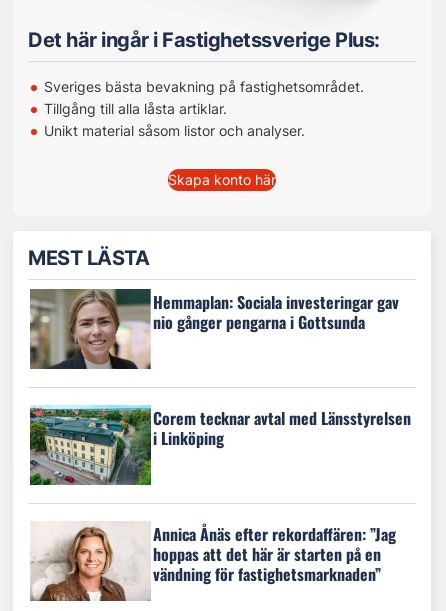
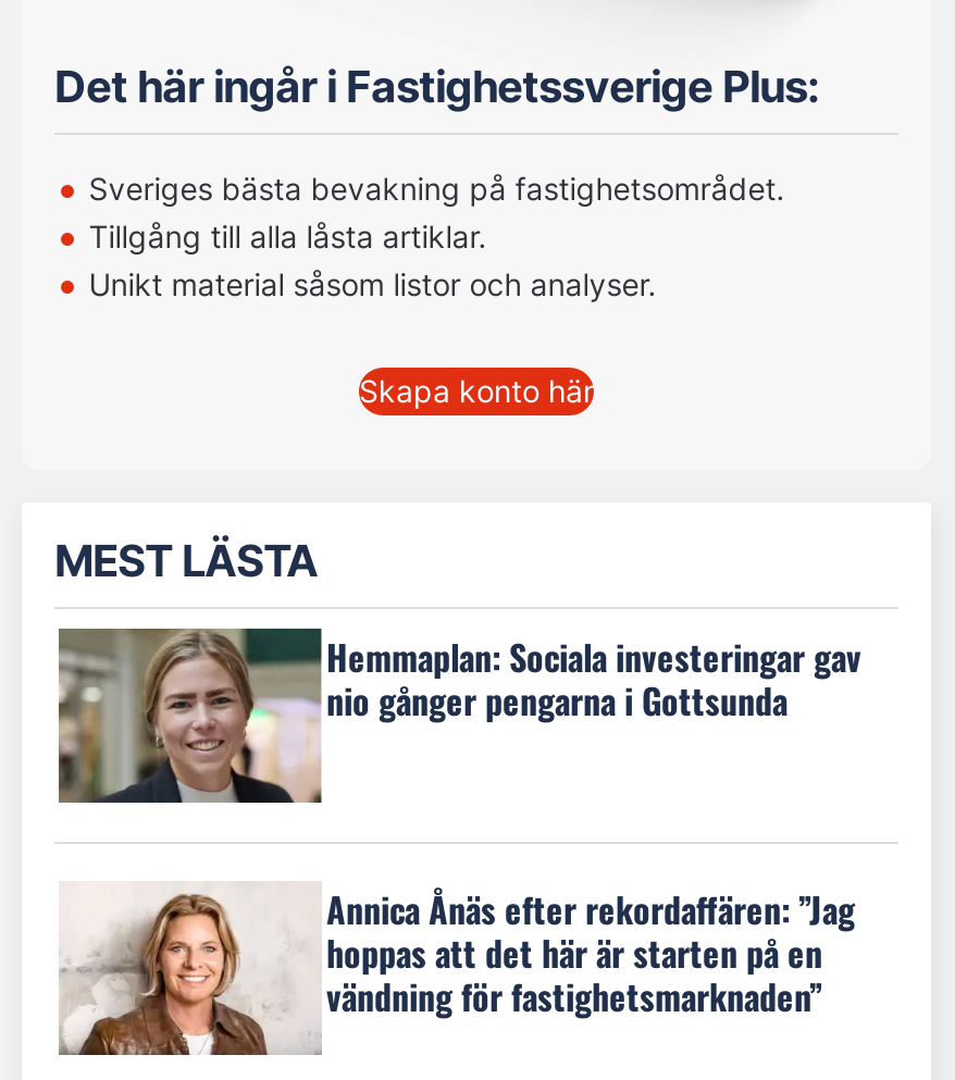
[29,405,411,486] [image] | Corem tecknar avtal med Länsstyrelsen | i Linköping -> none

